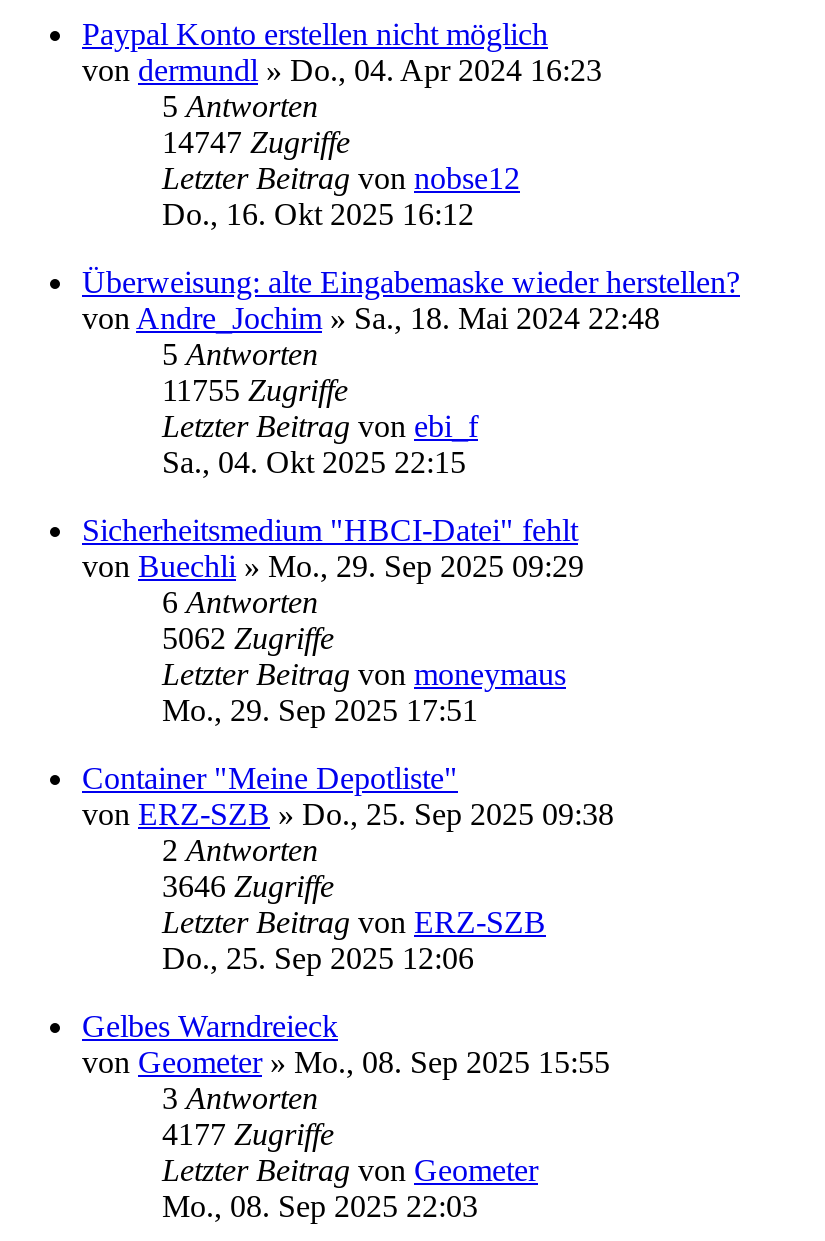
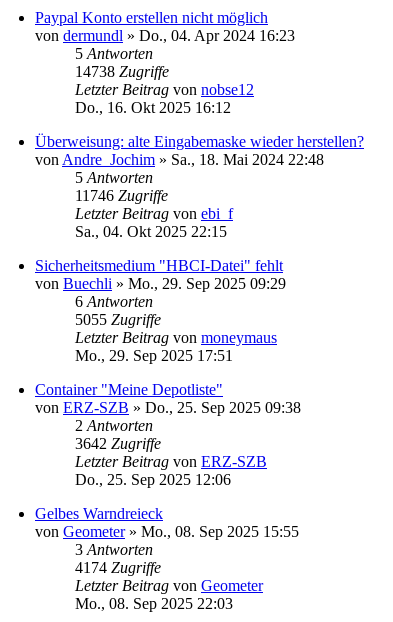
[162,125,350,159] 14747 Zugriffe -> [75,63,169,80] 14738 Zugriffe
[162,373,348,407] 11755 Zugriffe -> [75,187,168,204] 11746 Zugriffe
[162,621,334,655] 5062 Zugriffe -> [75,311,161,328] 5055 Zugriffe
[162,869,334,903] 3646 Zugriffe -> [75,435,161,452] 3642 Zugriffe
[162,1117,334,1151] 4177 Zugriffe -> [75,559,161,576] 4174 Zugriffe

